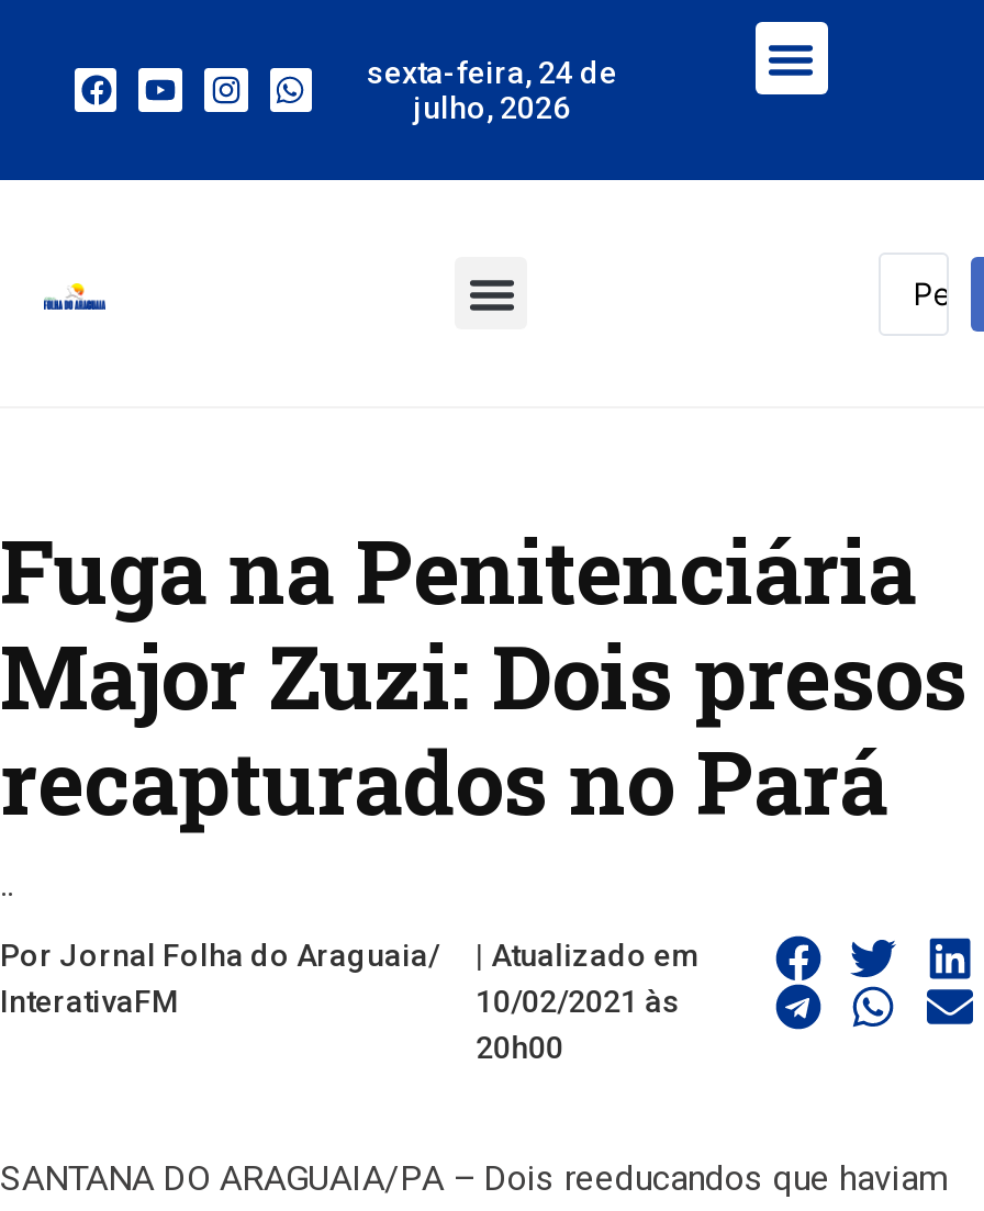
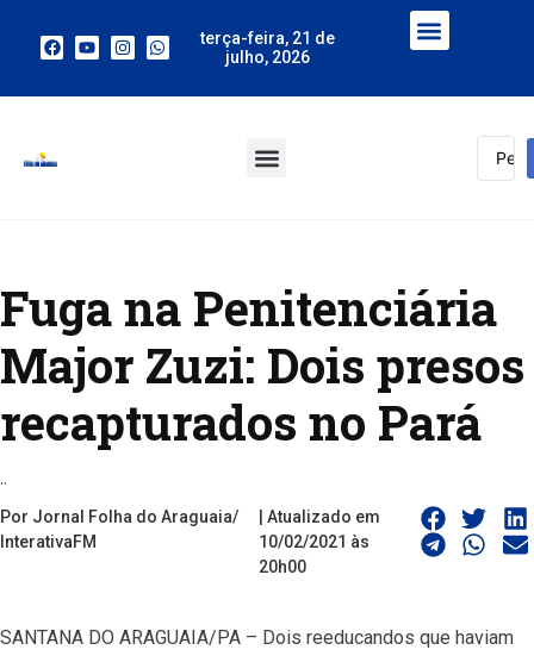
[367,55,617,90] sexta-feira, 24 de -> [200,29,334,48] terça-feira, 21 de

